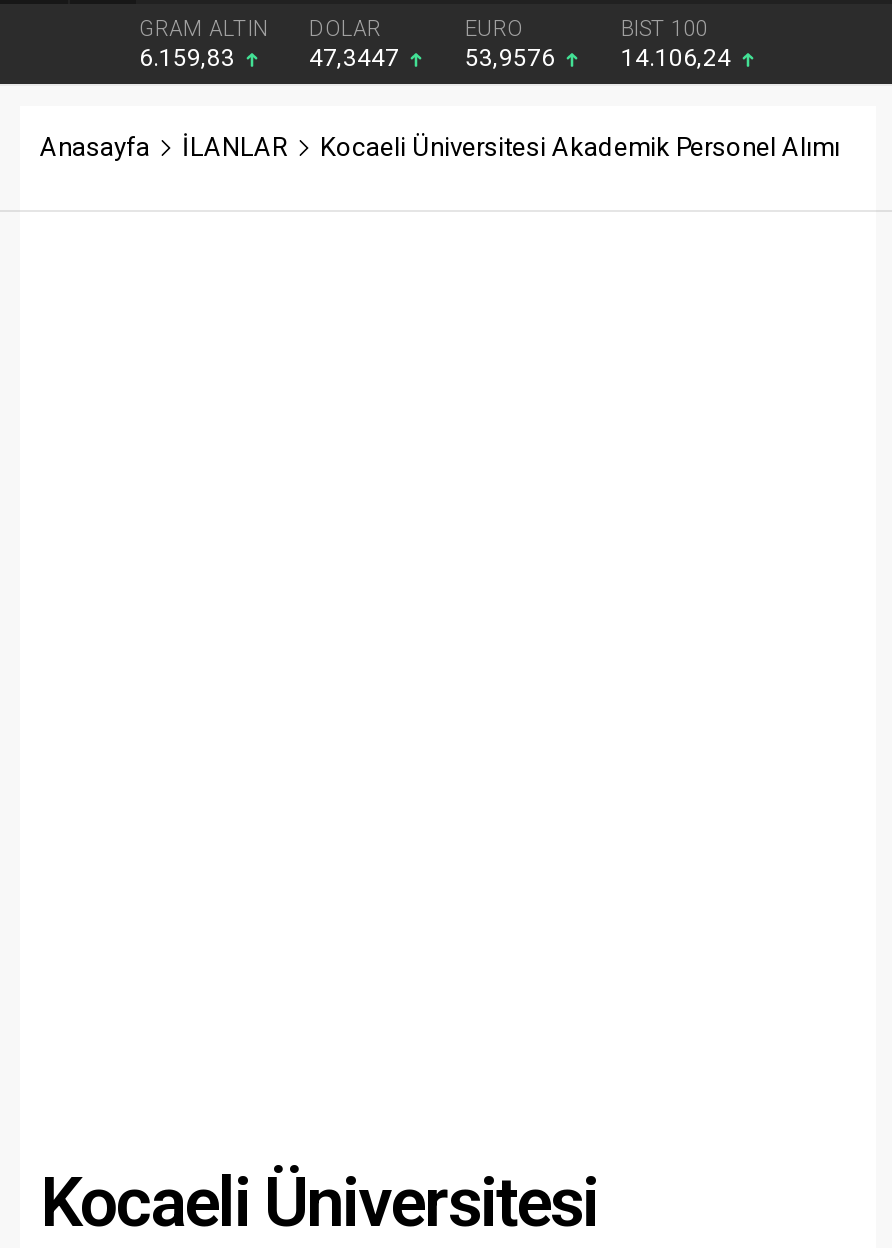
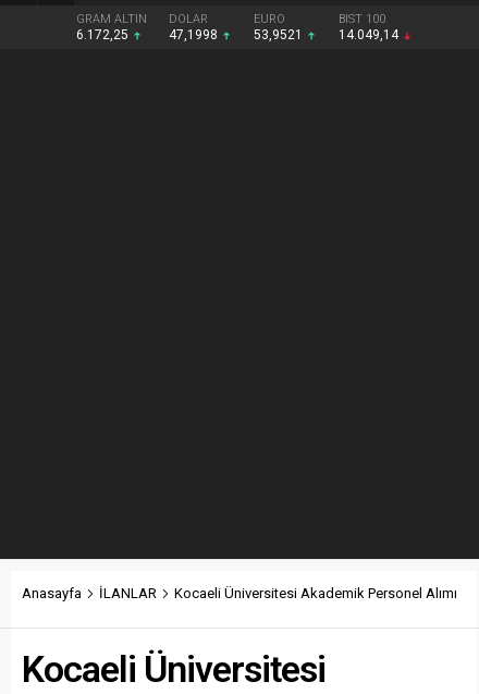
[139,44,241,72] 6.159,83 -> [76,27,131,42] 6.172,25
[309,44,405,72] 47,3447 -> [168,27,220,42] 47,1998
[465,44,561,72] 53,9576 -> [253,27,305,42] 53,9521
[621,44,737,72] 14.106,24 -> [338,27,401,42] 14.049,14
moved [40,132,840,162] -> [22,585,457,601]: Anasayfa | İLANLAR | Kocaeli Üniversitesi Akademik Personel Alımı

